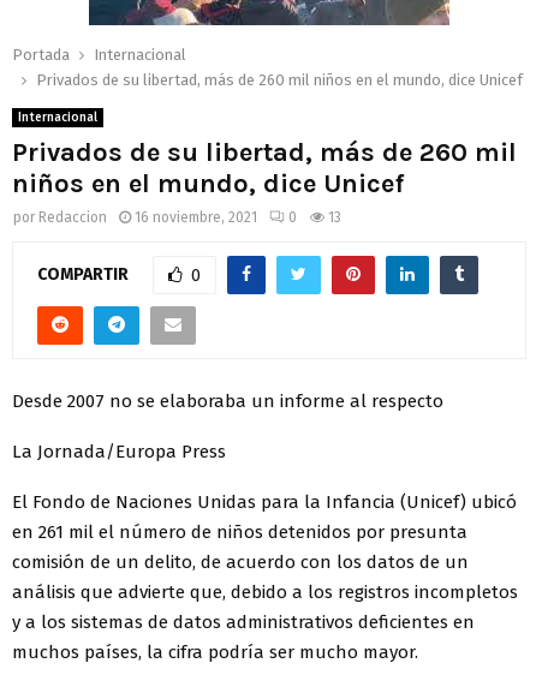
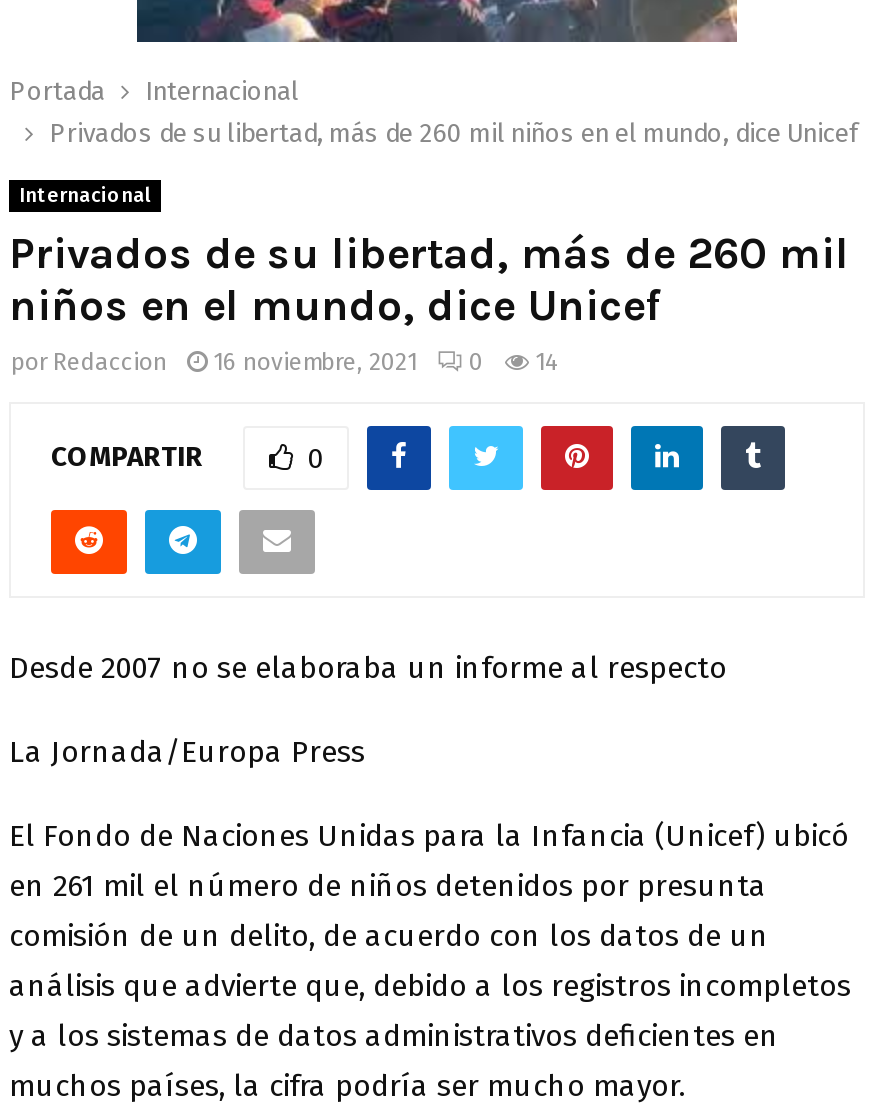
[13,209,341,226] por Redaccion 16 noviembre, 2021 0 13 -> [11,348,557,376] por Redaccion 16 noviembre, 2021 0 14

